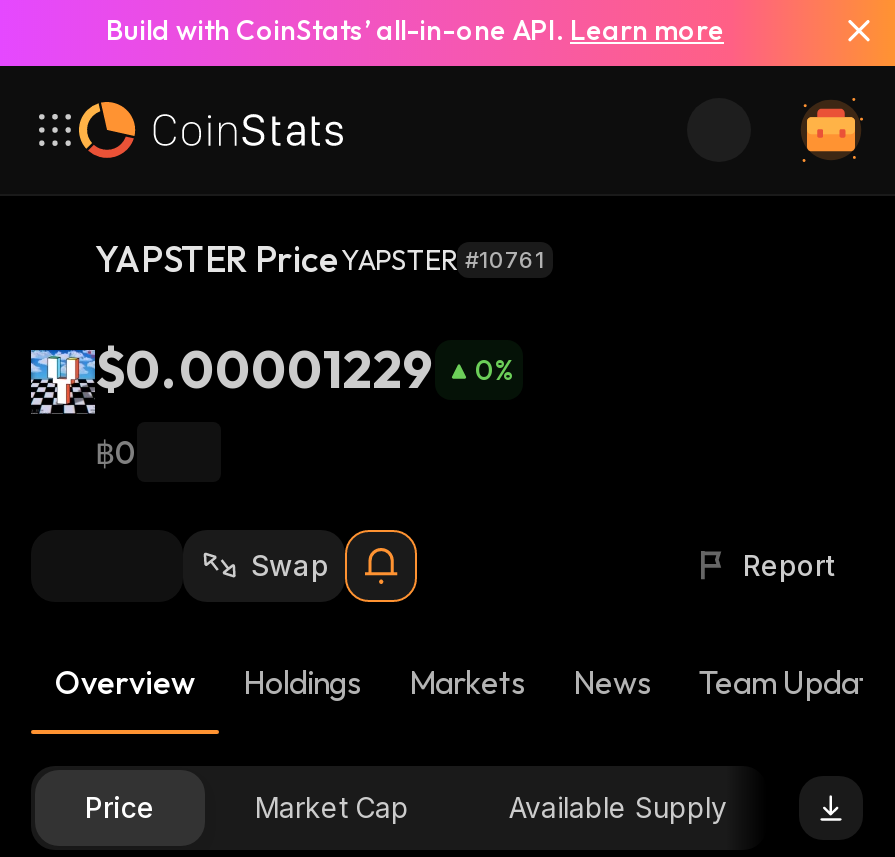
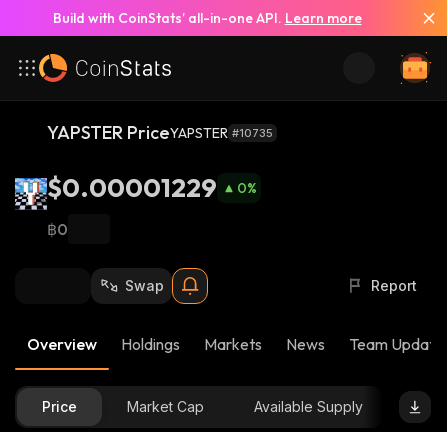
[95,236,545,282] YAPSTER PriceYAPSTER #10761 -> [47,121,273,144] YAPSTER PriceYAPSTER #10735

